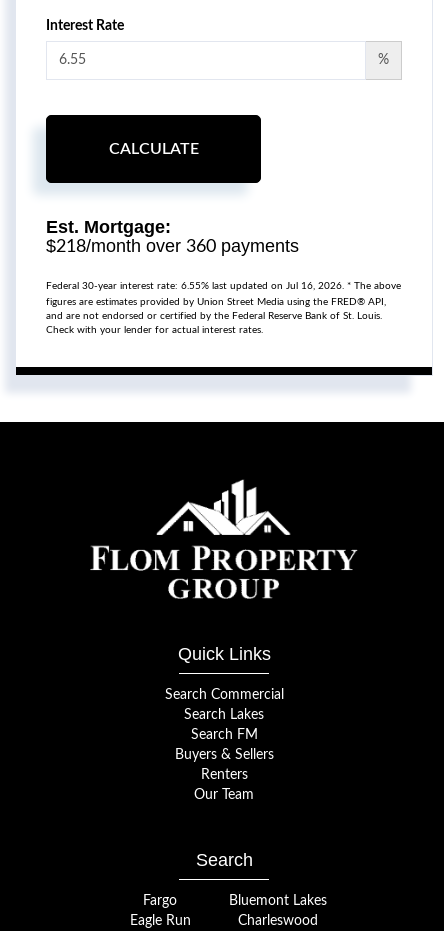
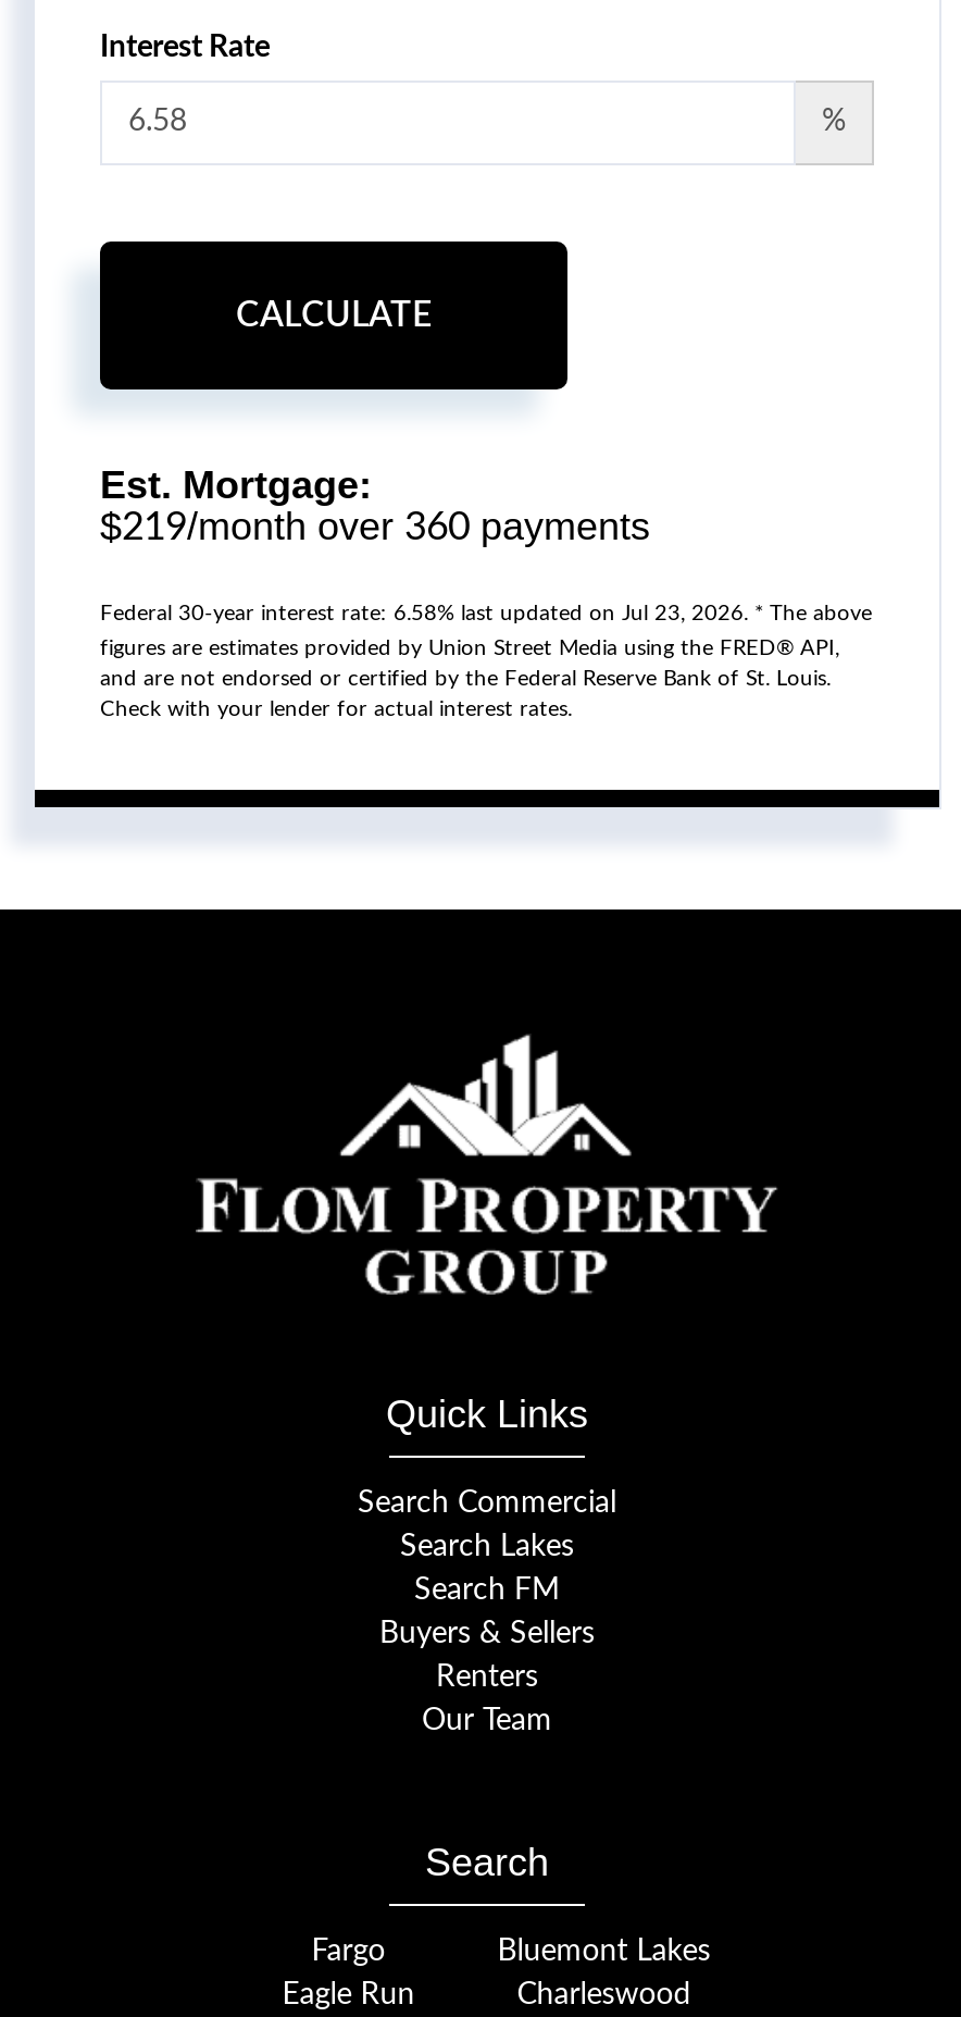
[46,236,299,256] $218/month over 360 payments -> [100,505,650,549] $219/month over 360 payments
[46,281,401,291] Federal 30-year interest rate: 6.55% last updated on Jul 16, 2026. * The above -> [100,603,872,625] Federal 30-year interest rate: 6.58% last updated on Jul 23, 2026. * The above

